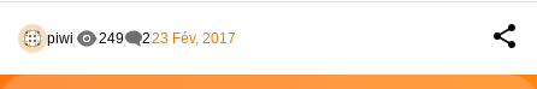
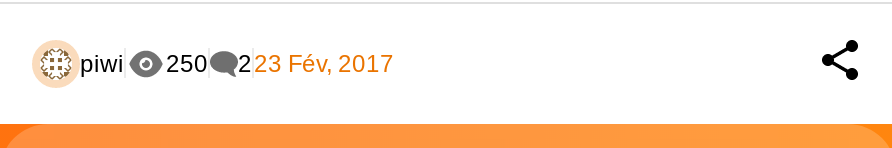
[47,29,236,46] piwi 249 2 23 Fév, 2017 -> [80,49,394,77] piwi 250 2 23 Fév, 2017

